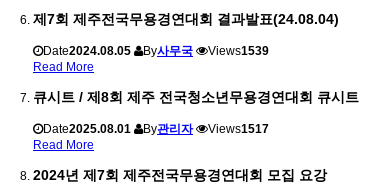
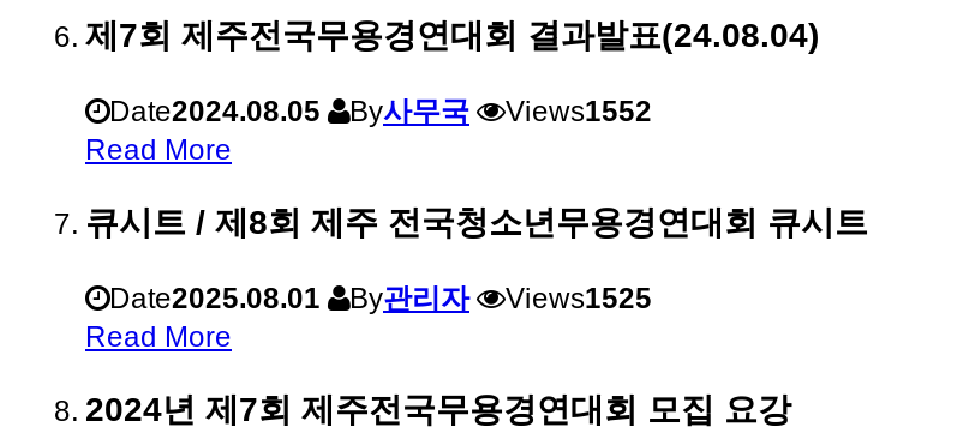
[208,43,269,57] Views1539 -> [506,94,652,127] Views1552
[208,122,269,136] Views1517 -> [506,281,652,314] Views1525

